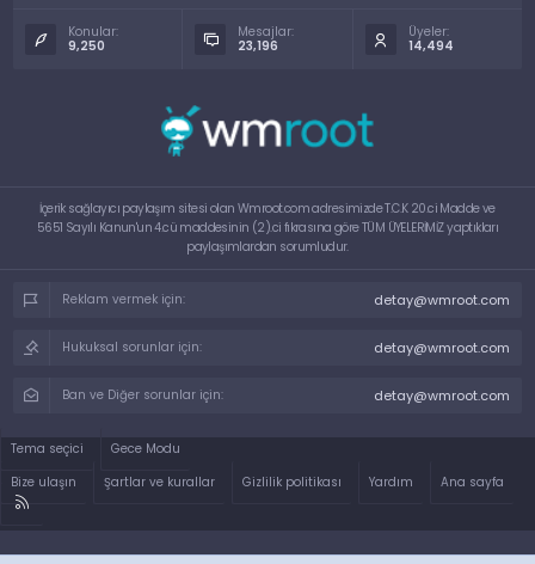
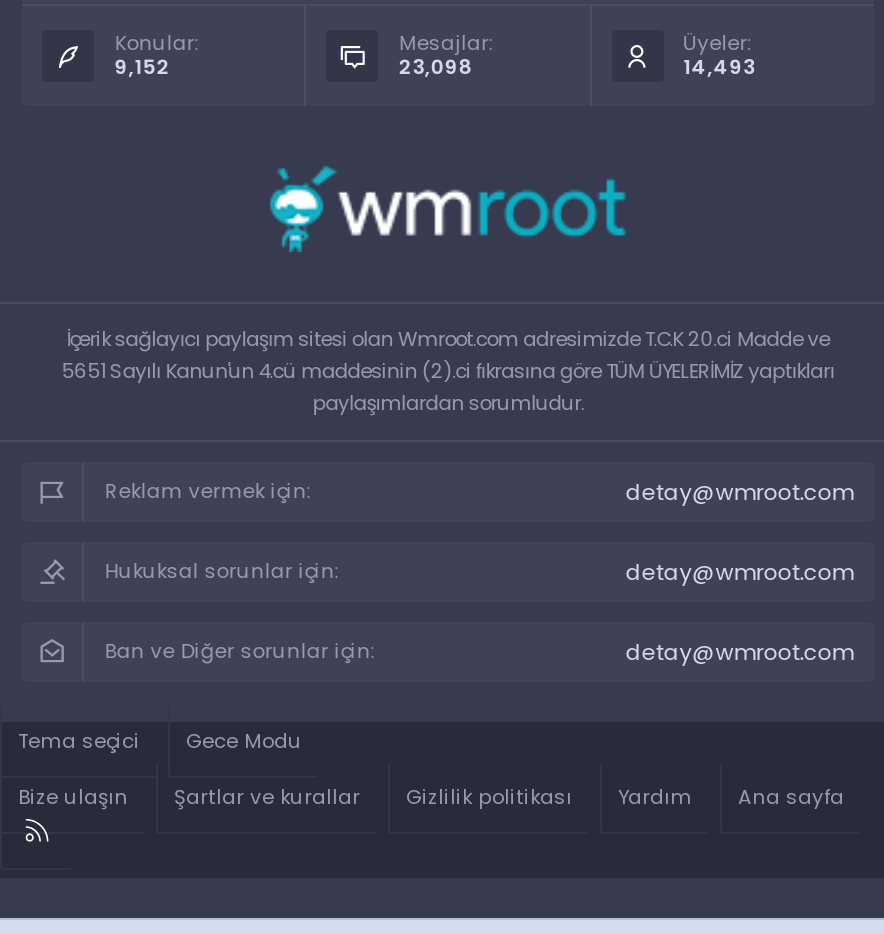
[68,37,105,55] 9,250 -> [114,52,170,82] 9,152
[238,37,279,55] 23,196 -> [399,52,473,82] 23,098
[408,37,453,55] 14,494 -> [683,52,755,82] 14,493

